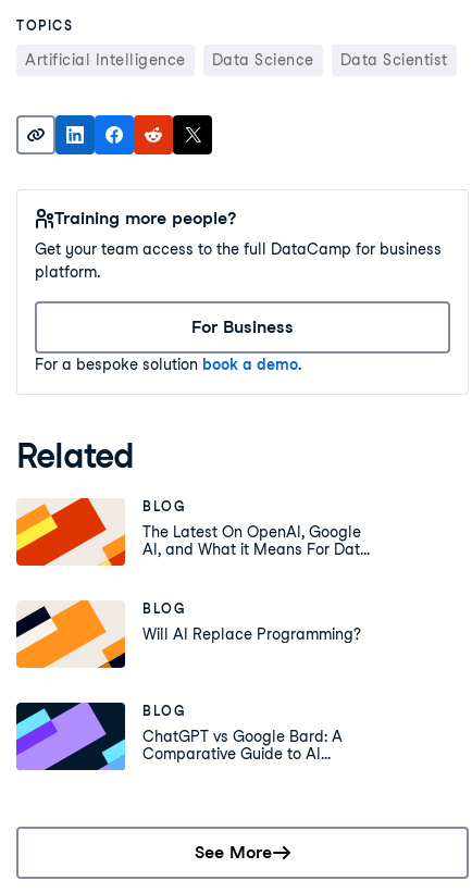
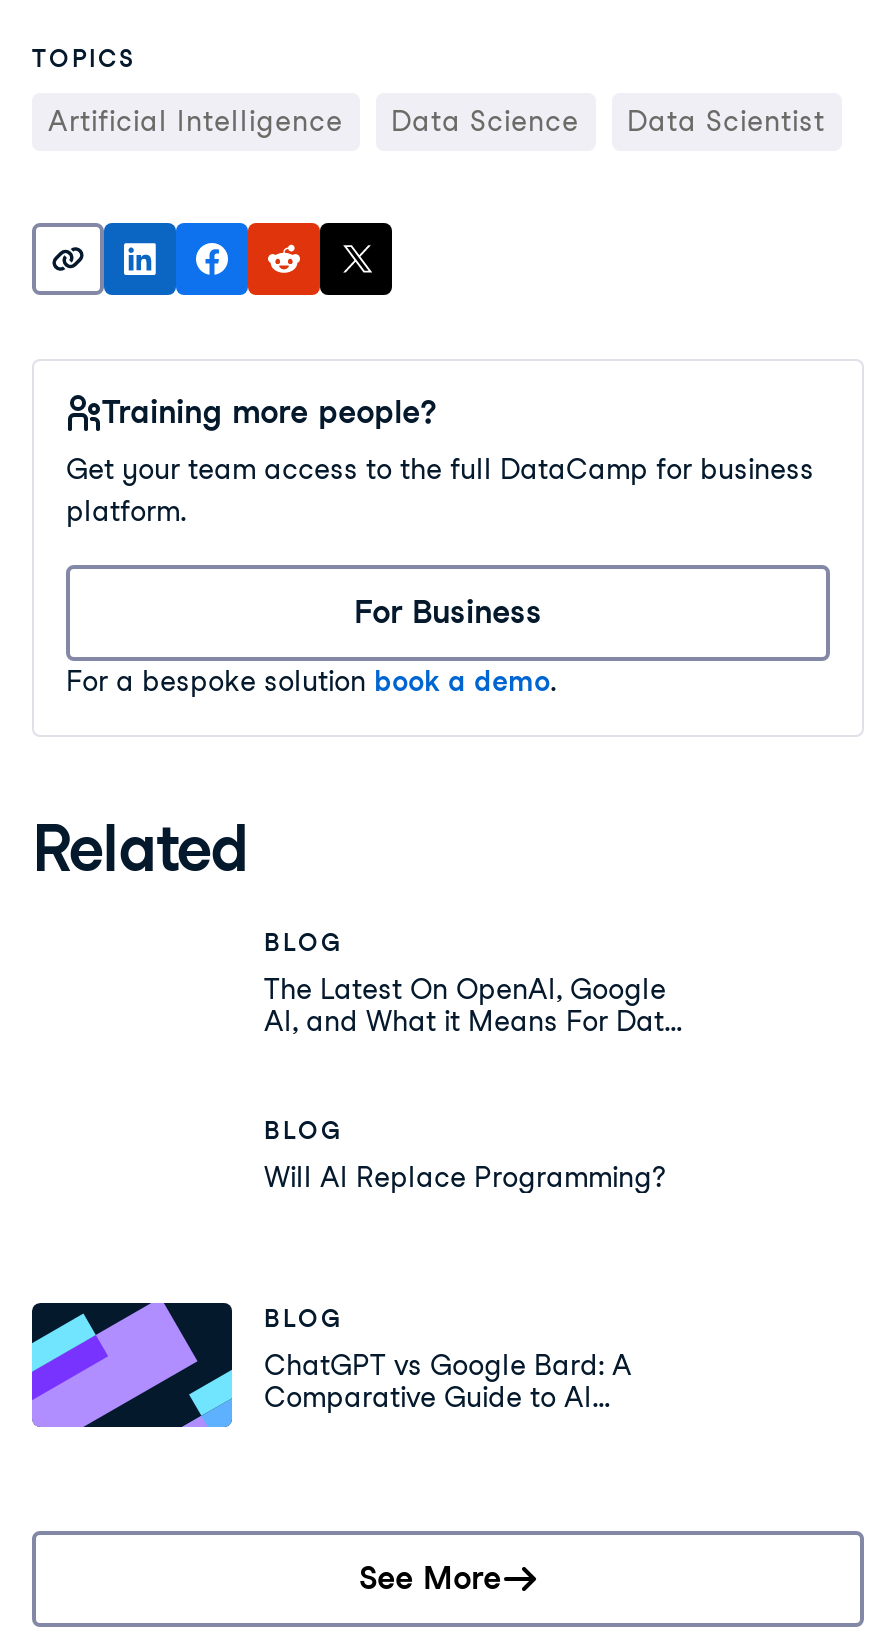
[15,497,126,567] [image] -> none
[15,599,126,669] [image] -> none

